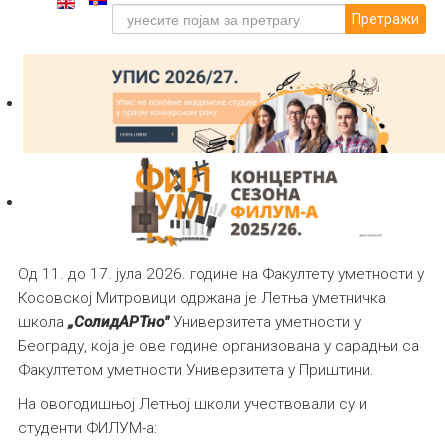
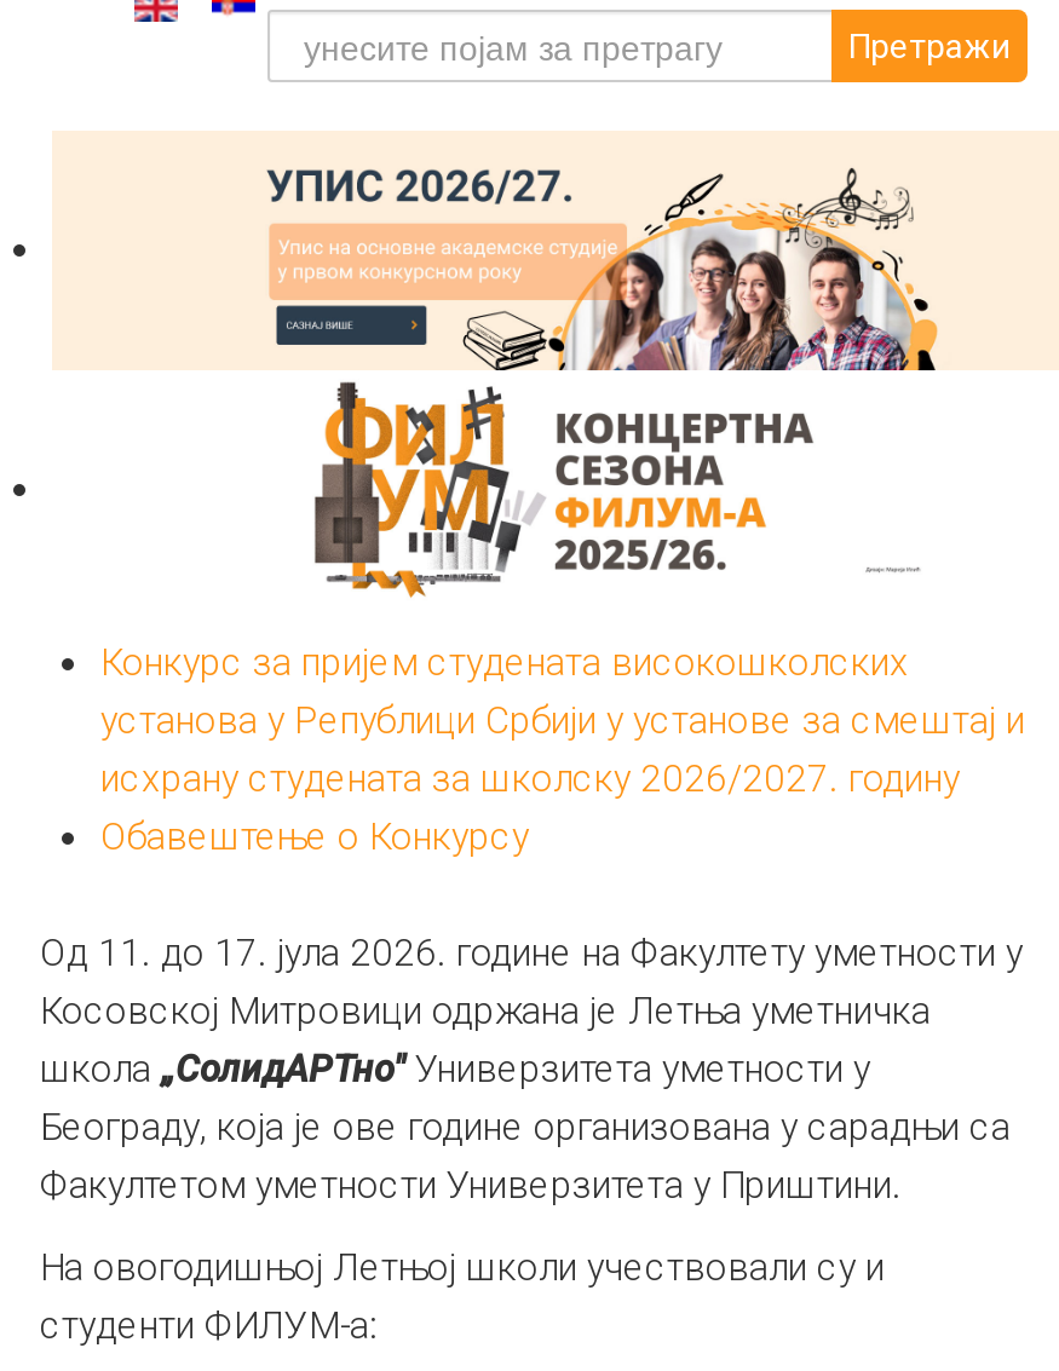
none -> [100,642,1025,860] Конкурс за пријем студената високошколских | установа у Републици Србији у установе за смештај и | исхрану студената за школску 2026/2027. годину | Обавештење о Конкурсу

